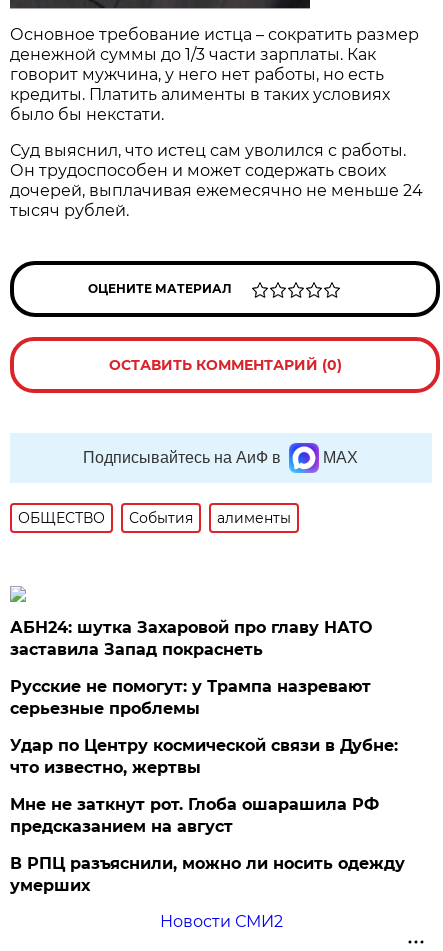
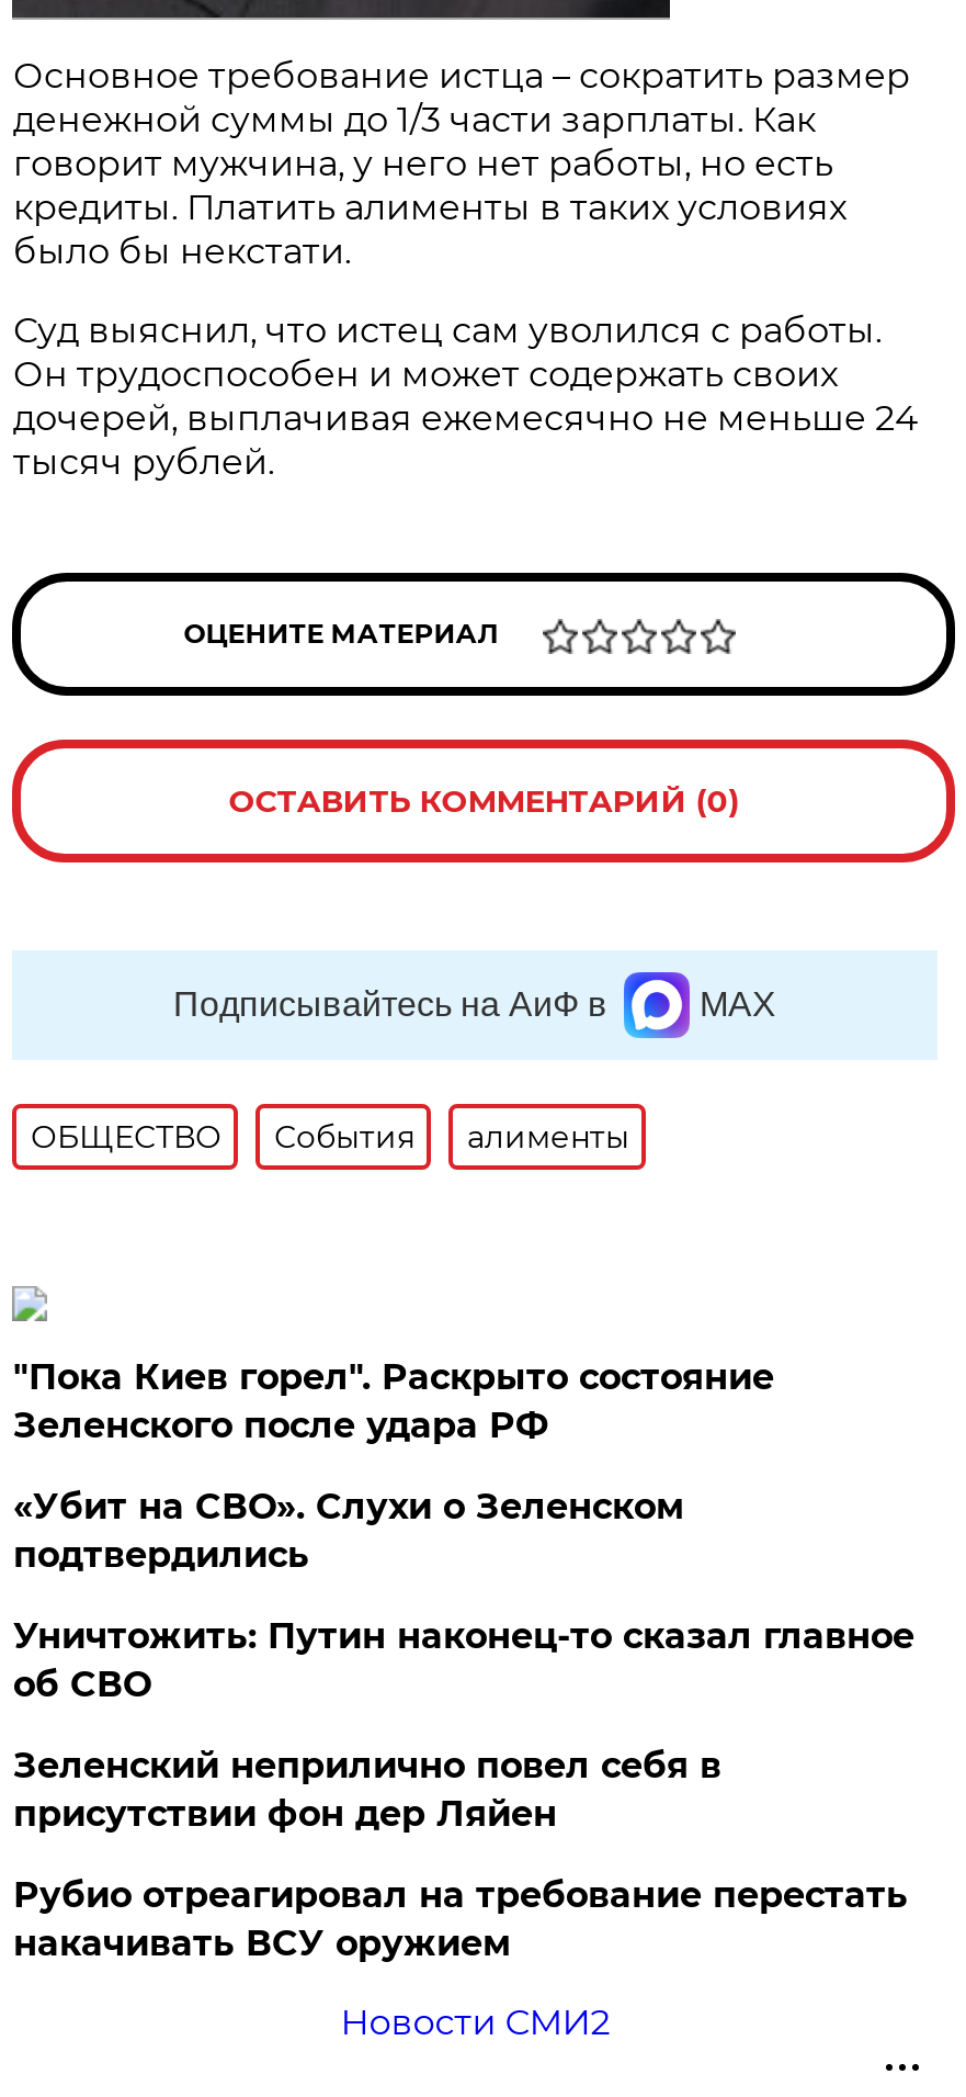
[10,618,372,659] АБН24: шутка Захаровой про главу НАТО | заставила Запад покраснеть -> [13,1356,774,1446] "Пока Киев горел". Раскрыто состояние | Зеленского после удара РФ
[10,677,371,718] Русские не помогут: у Трампа назревают | серьезные проблемы -> [13,1486,684,1576] «Убит на СВО». Слухи о Зеленском | подтвердились
[10,736,398,777] Удар по Центру космической связи в Дубне: | что известно, жертвы -> [13,1615,914,1705] Уничтожить: Путин наконец-то сказал главное | об СВО
[10,795,379,836] Мне не заткнут рот. Глоба ошарашила РФ | предсказанием на август -> [13,1745,721,1835] Зеленский неприлично повел cебя в | присутствии фон дер Ляйен
[10,854,405,895] В РПЦ разъяснили, можно ли носить одежду | умерших -> [13,1874,908,1964] Рубио отреагировал на требование перестать | накачивать ВСУ оружием

